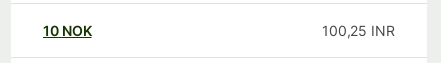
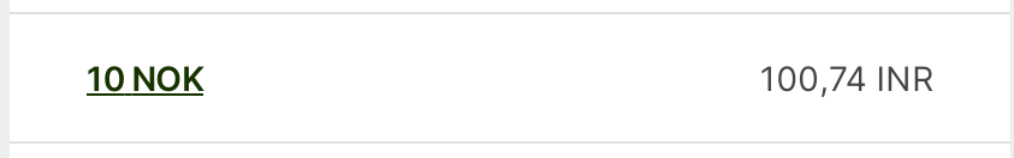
[322,22,395,39] 100,25 INR -> [760,58,933,98] 100,74 INR

